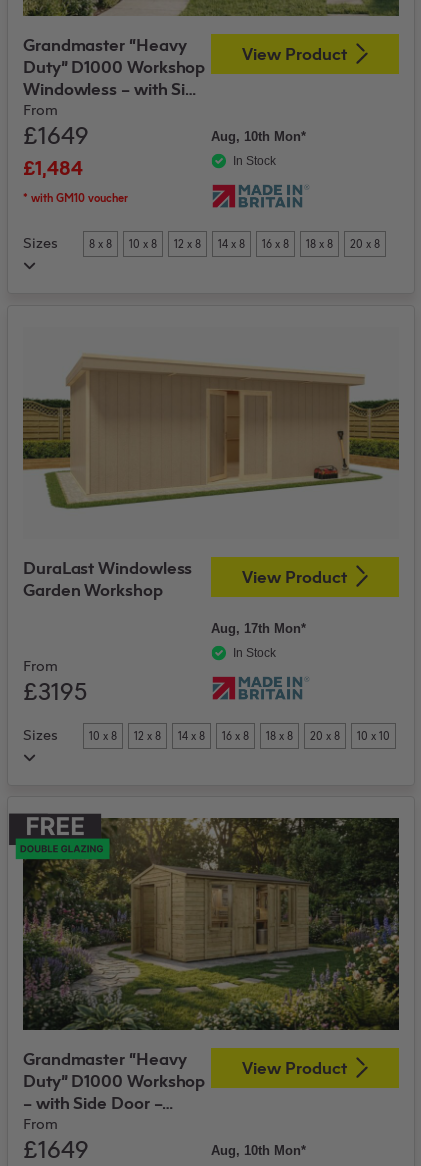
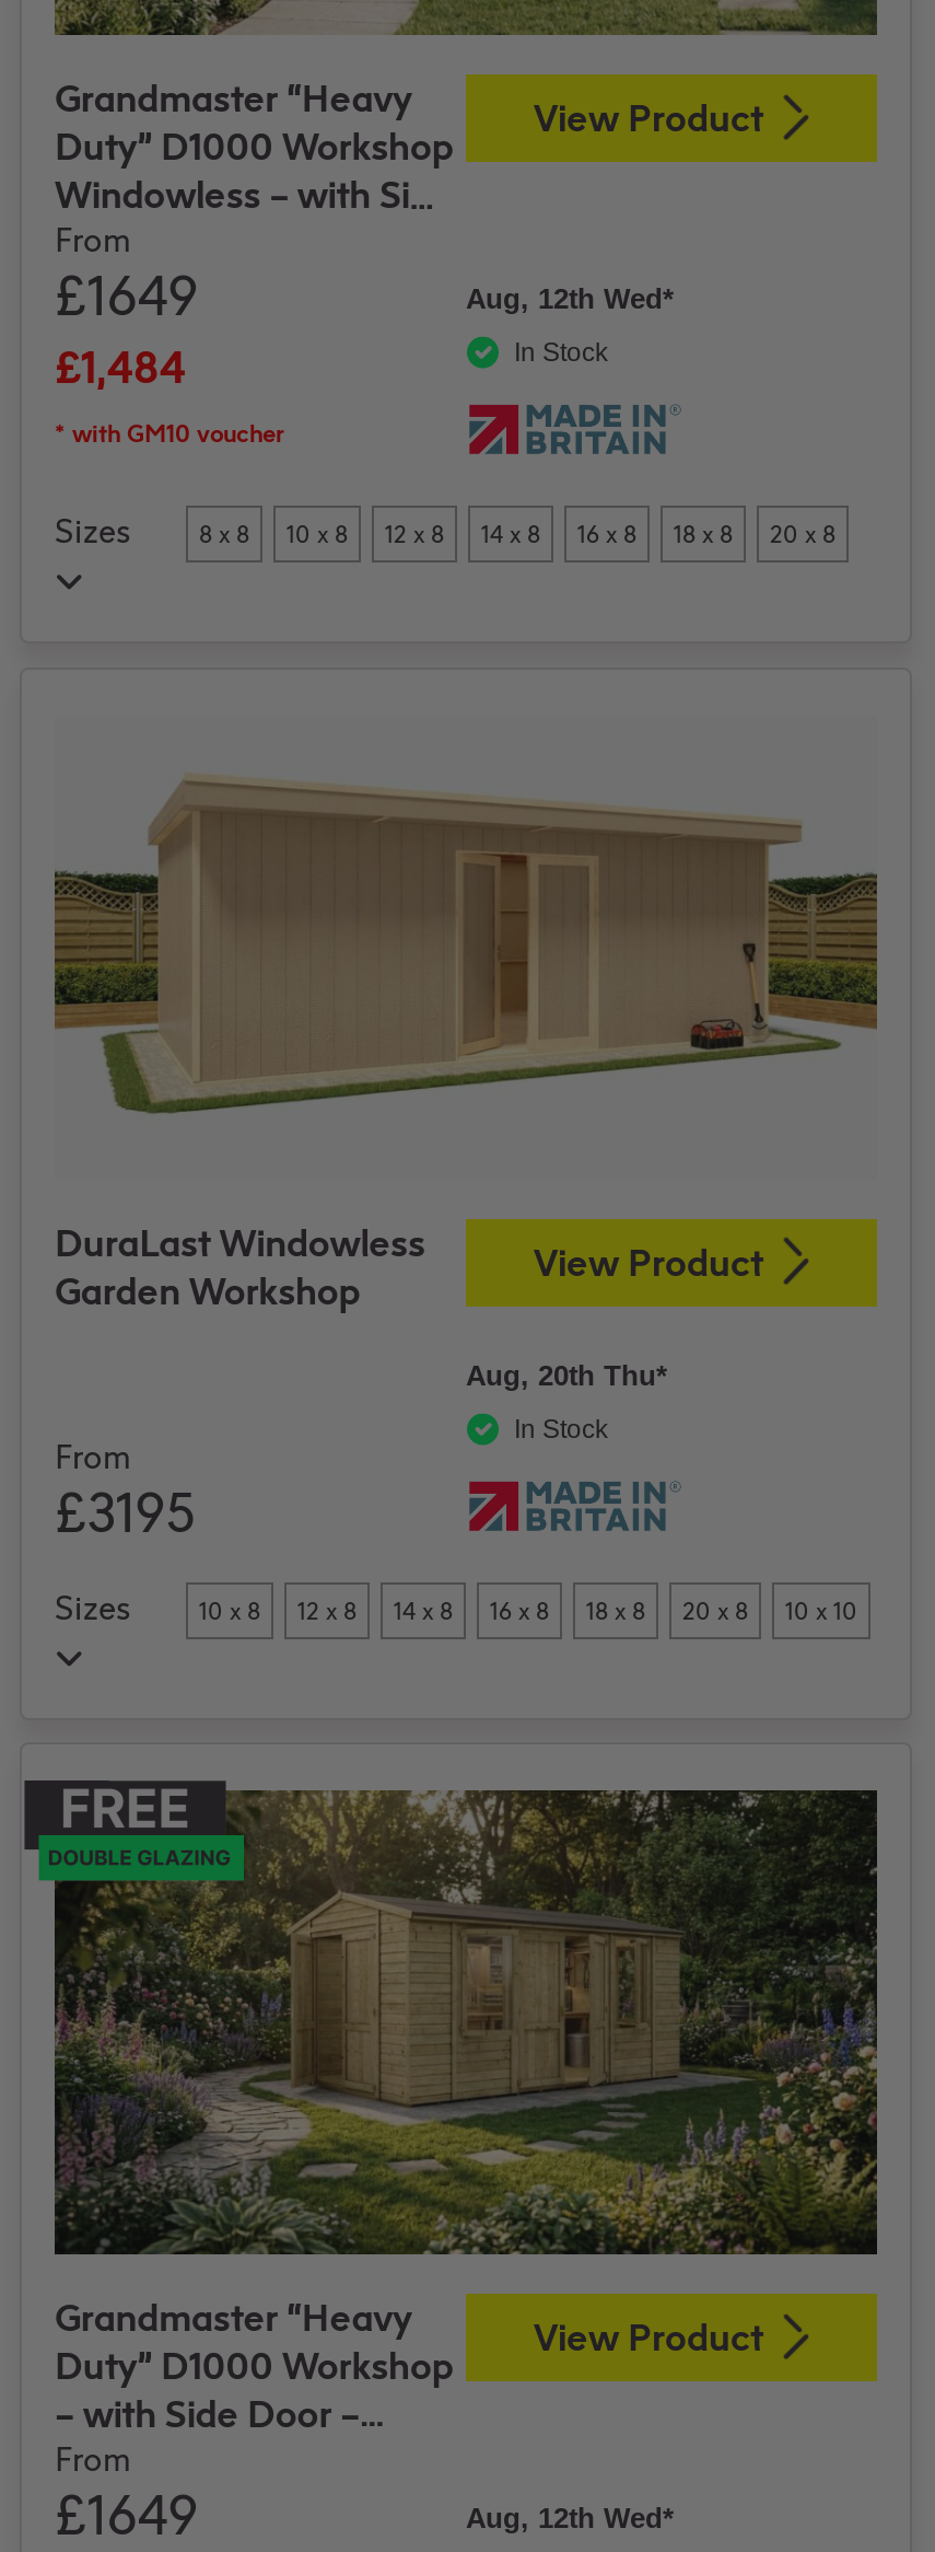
[211,129,306,144] Aug, 10th Mon* -> [466,283,674,316] Aug, 12th Wed*
[211,620,306,635] Aug, 17th Mon* -> [466,1358,667,1391] Aug, 20th Thu*
[211,1143,306,1158] Aug, 10th Mon* -> [466,2501,674,2534] Aug, 12th Wed*

